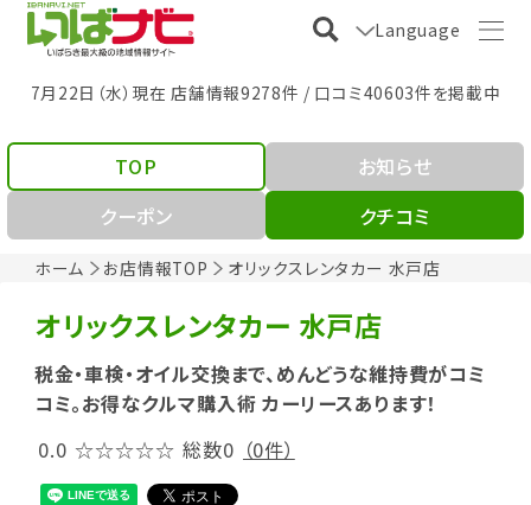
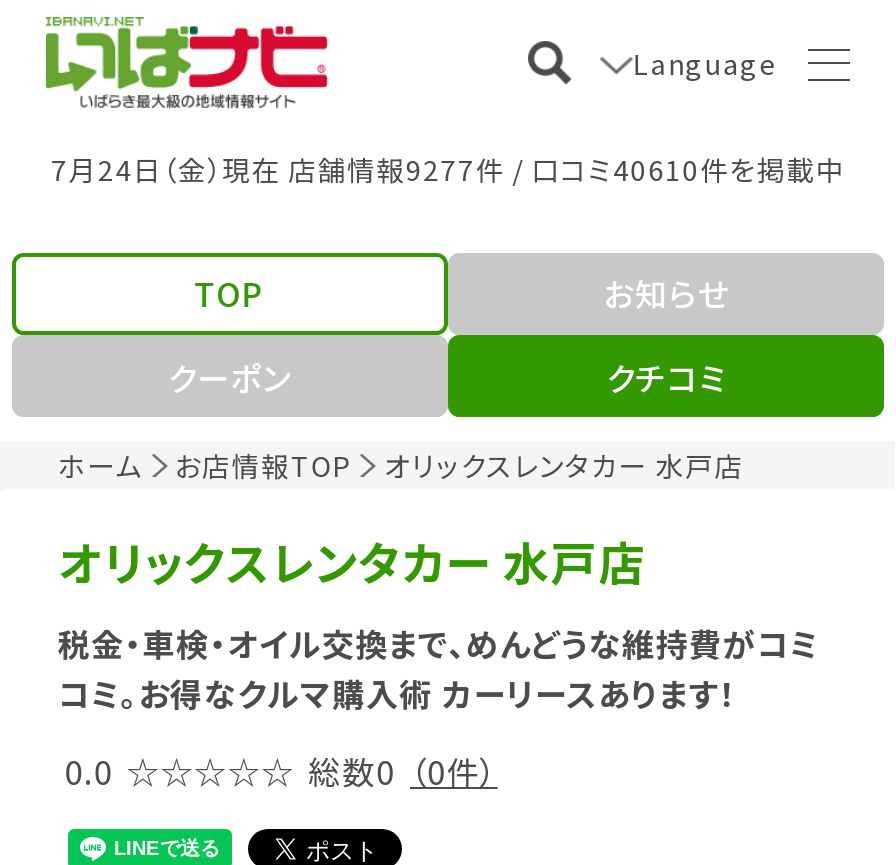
[30,80,501,104] 7月22日（水）現在 店舗情報9278件 / 口コミ40603件を掲載中 -> [51,148,845,188] 7月24日（金）現在 店舗情報9277件 / 口コミ40610件を掲載中

